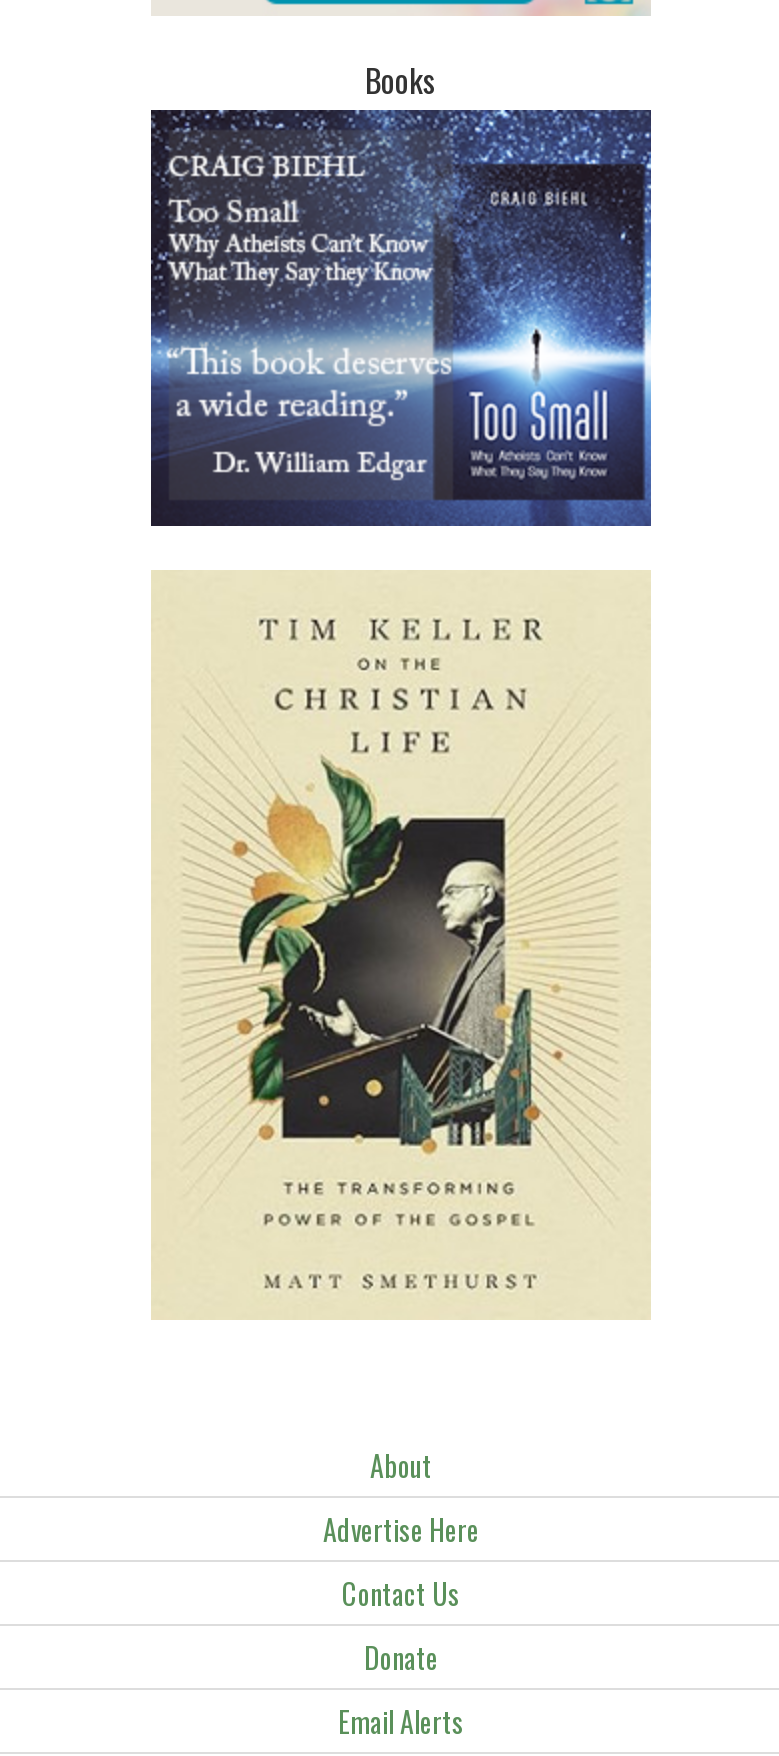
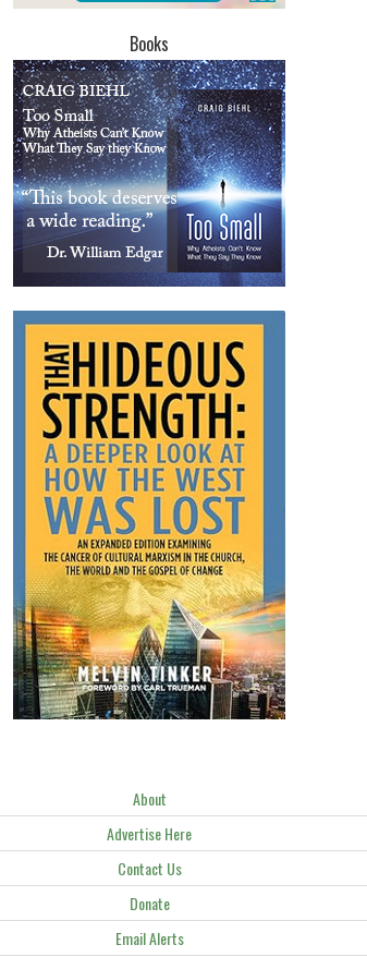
[151,570,651,1320] [image] -> [12,310,286,720] [image]

